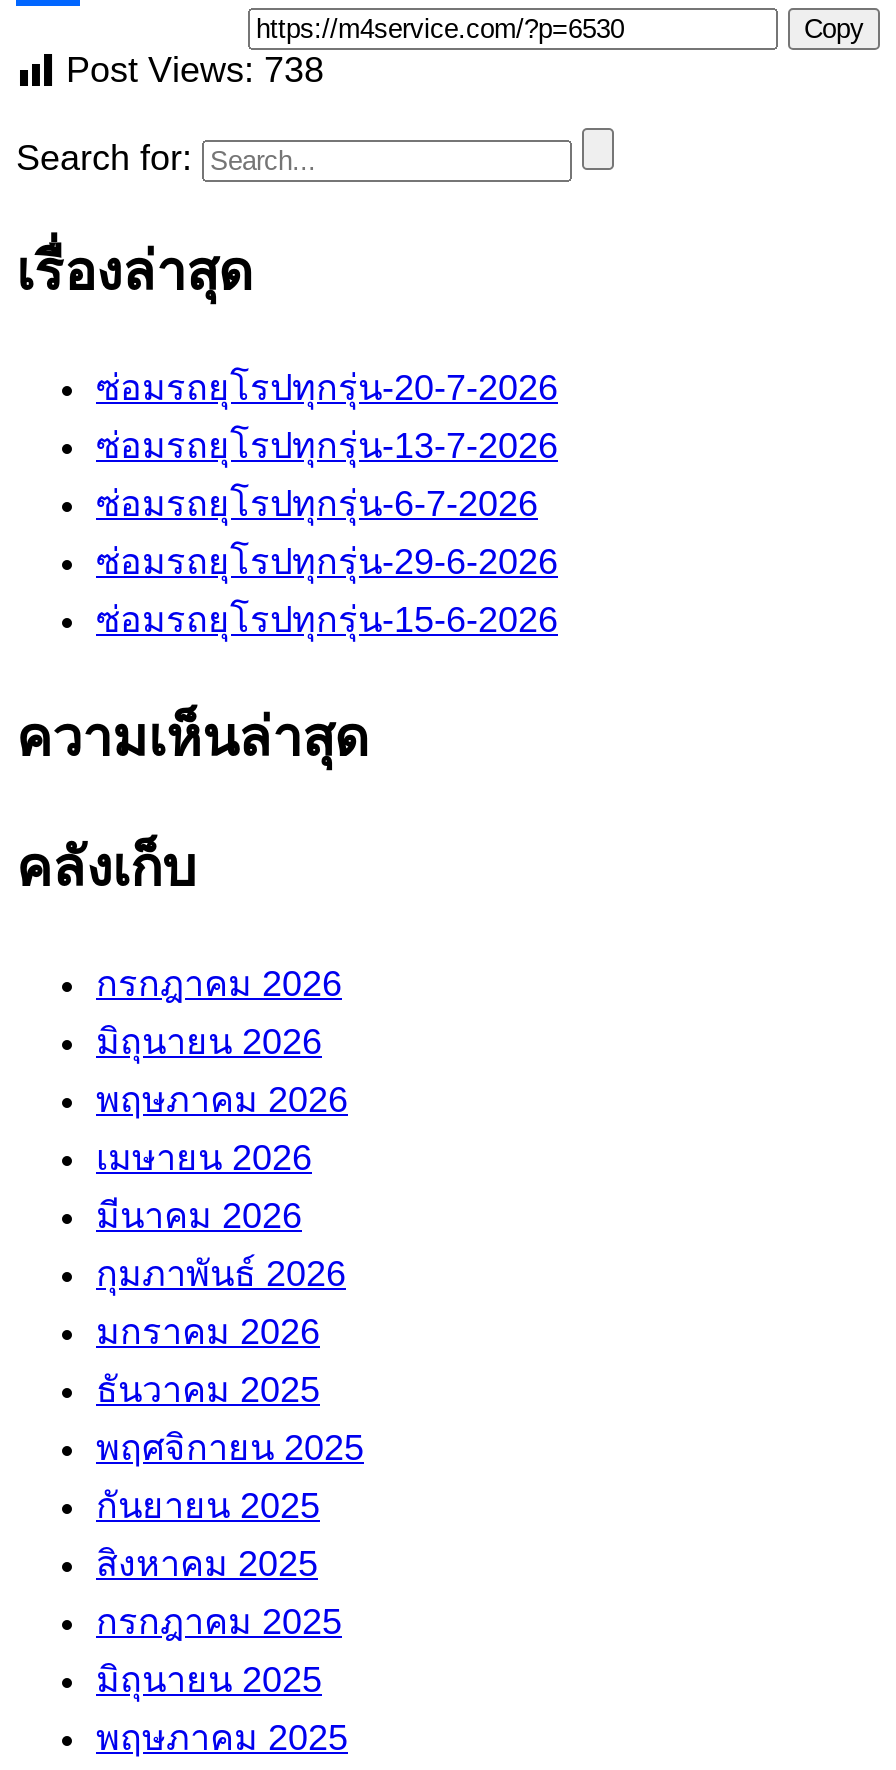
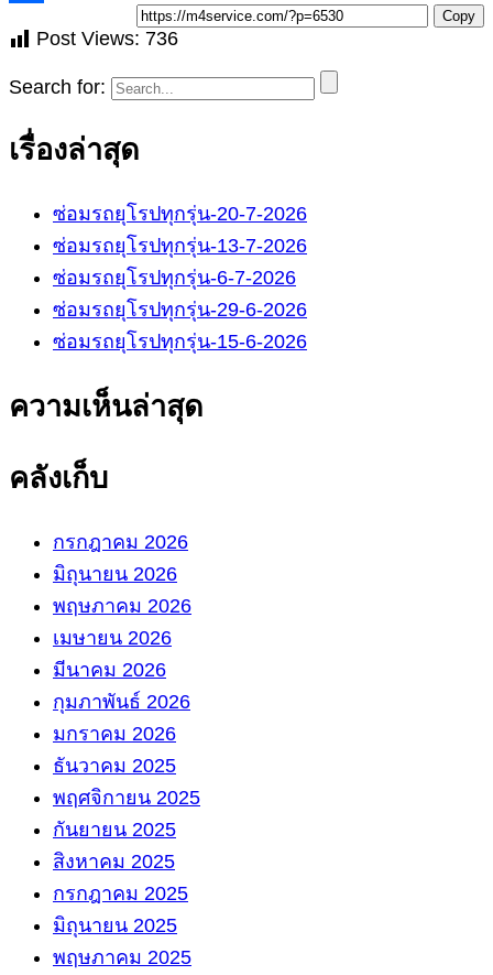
[66,51,324,91] Post Views:738 -> [36,28,178,50] Post Views:736

